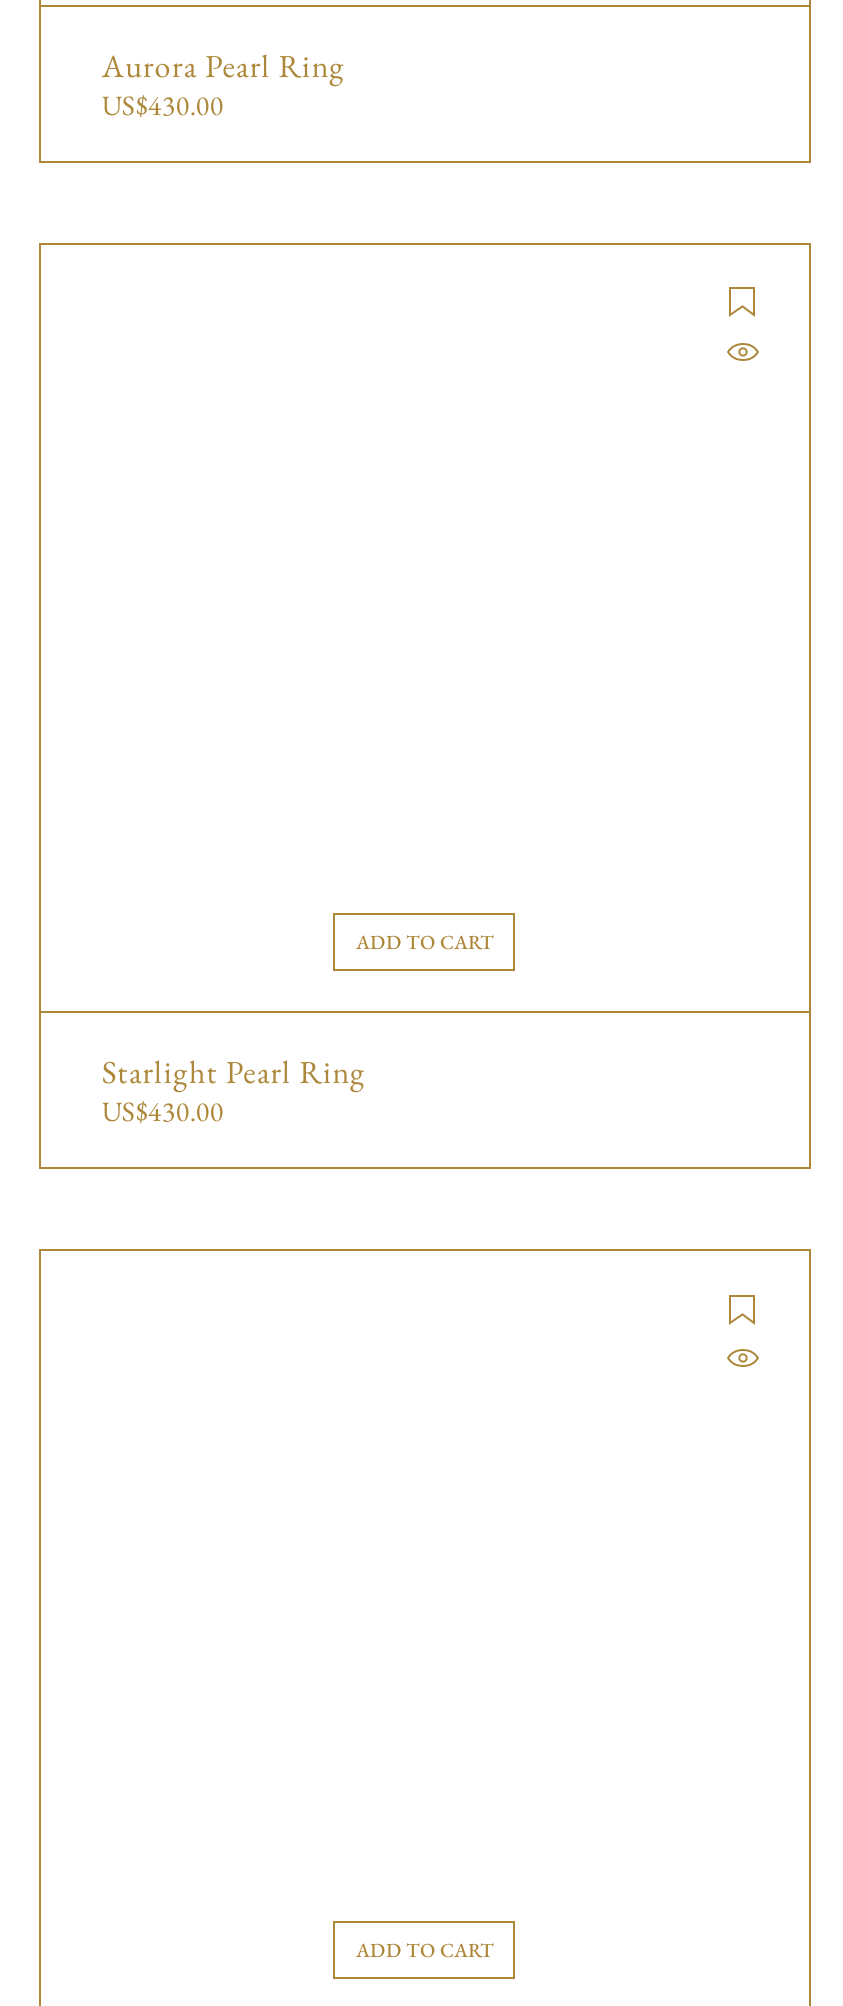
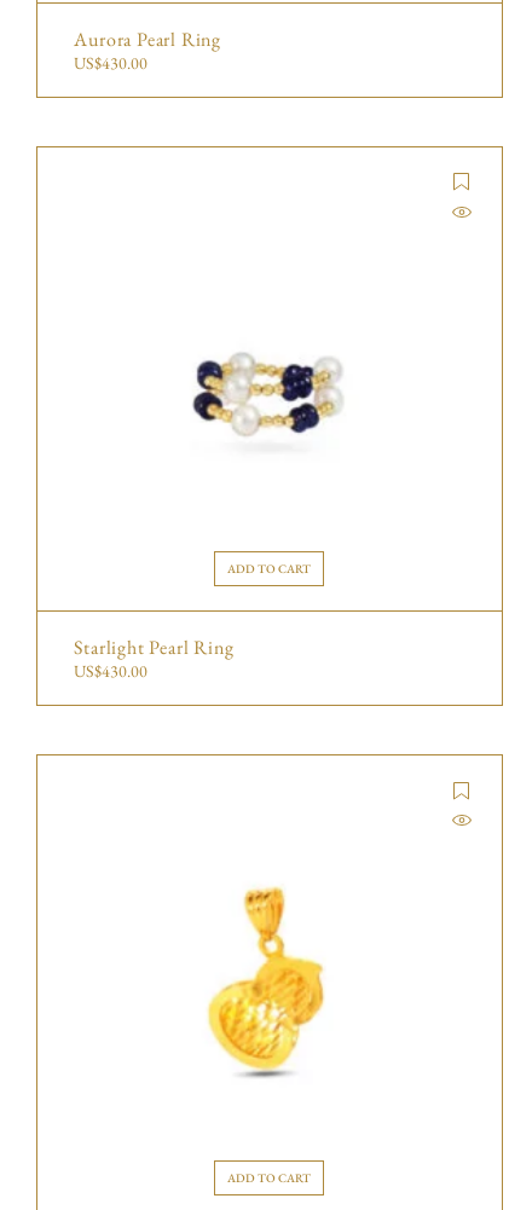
none -> [191,352,343,438] [image]
none -> [207,886,325,1078] [image]

